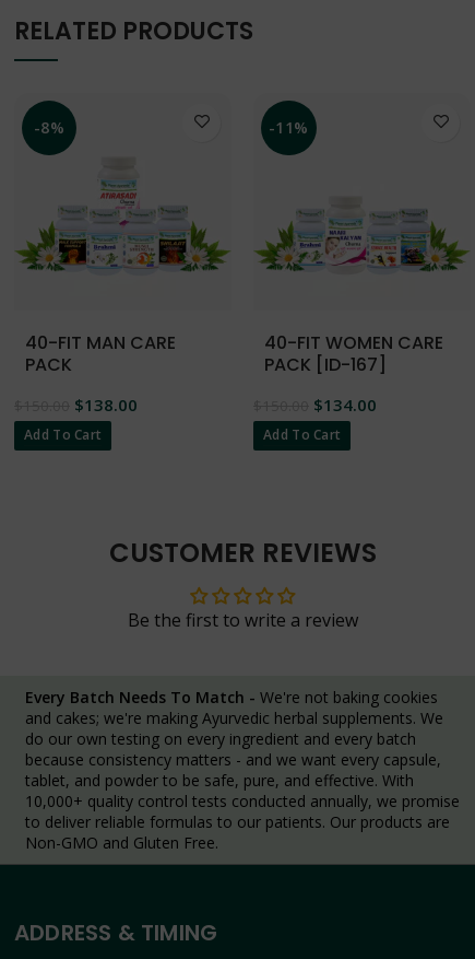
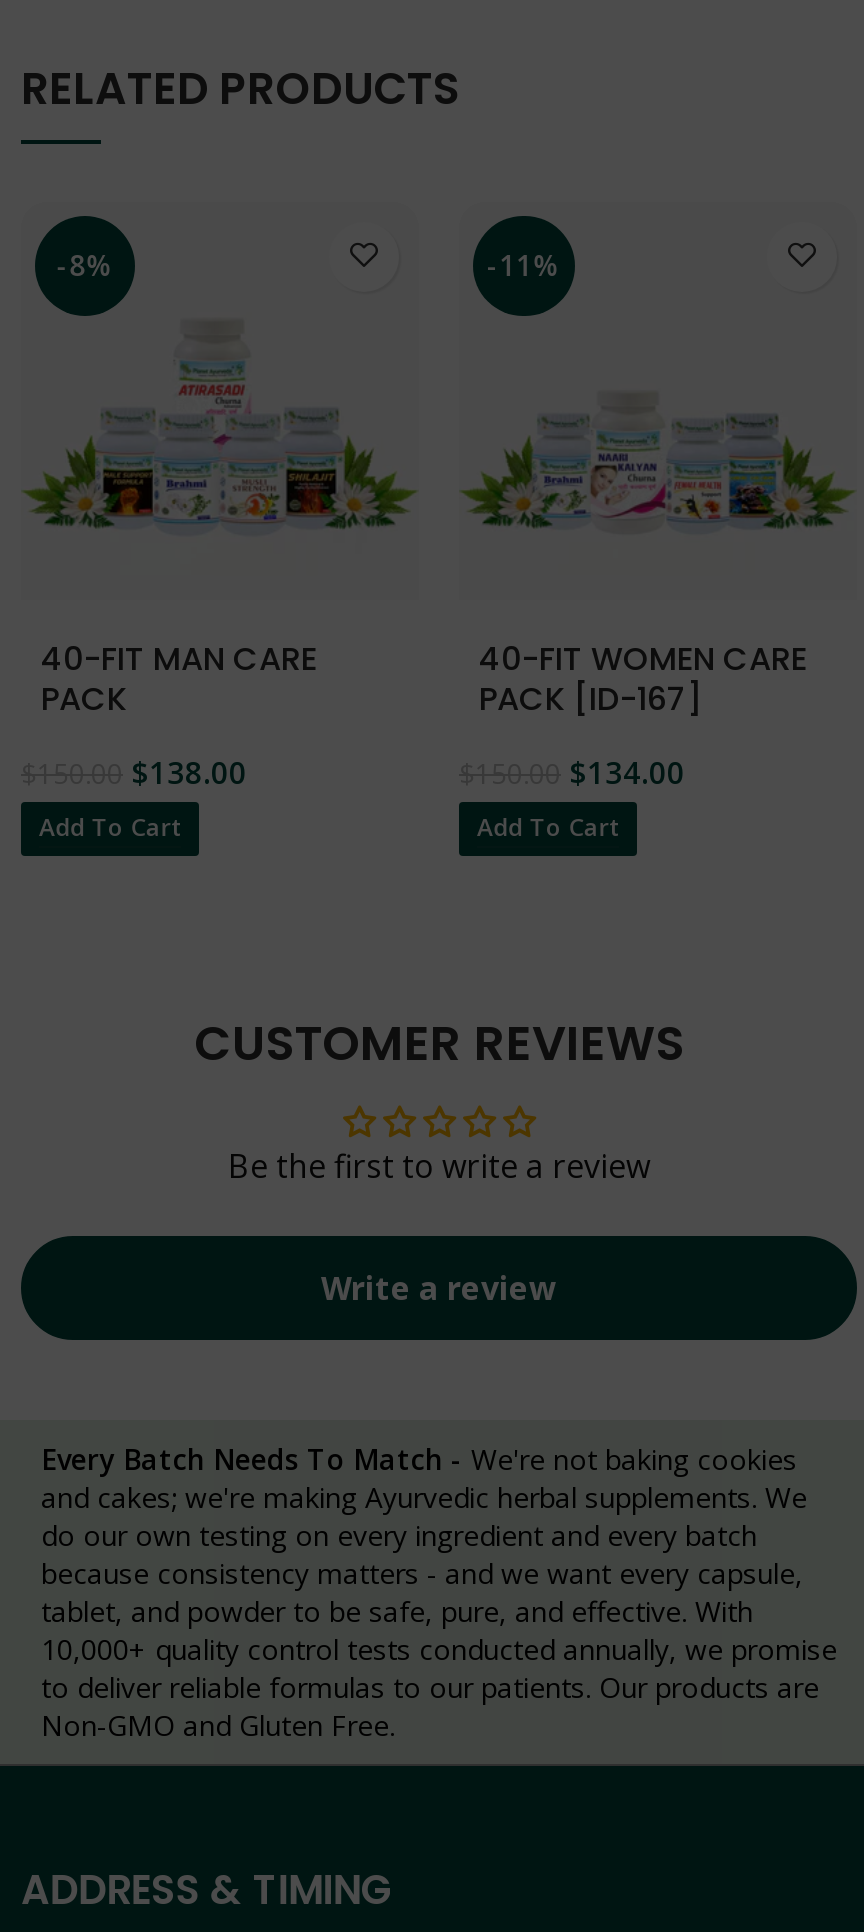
none -> [321,1266,557,1310] Write a review

